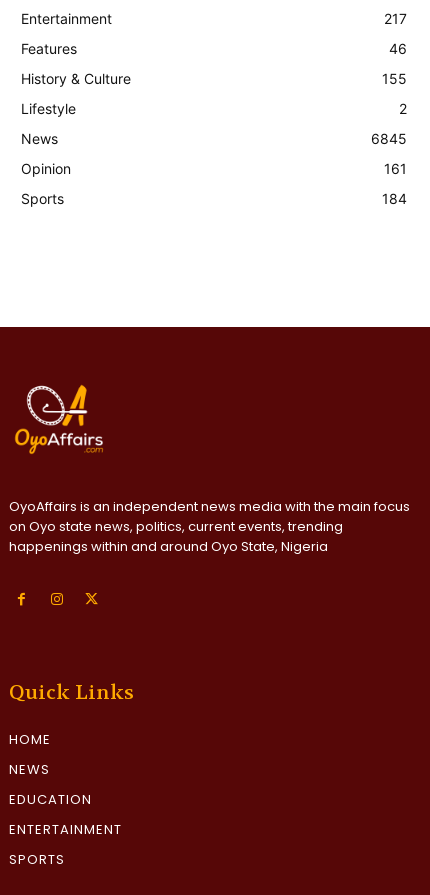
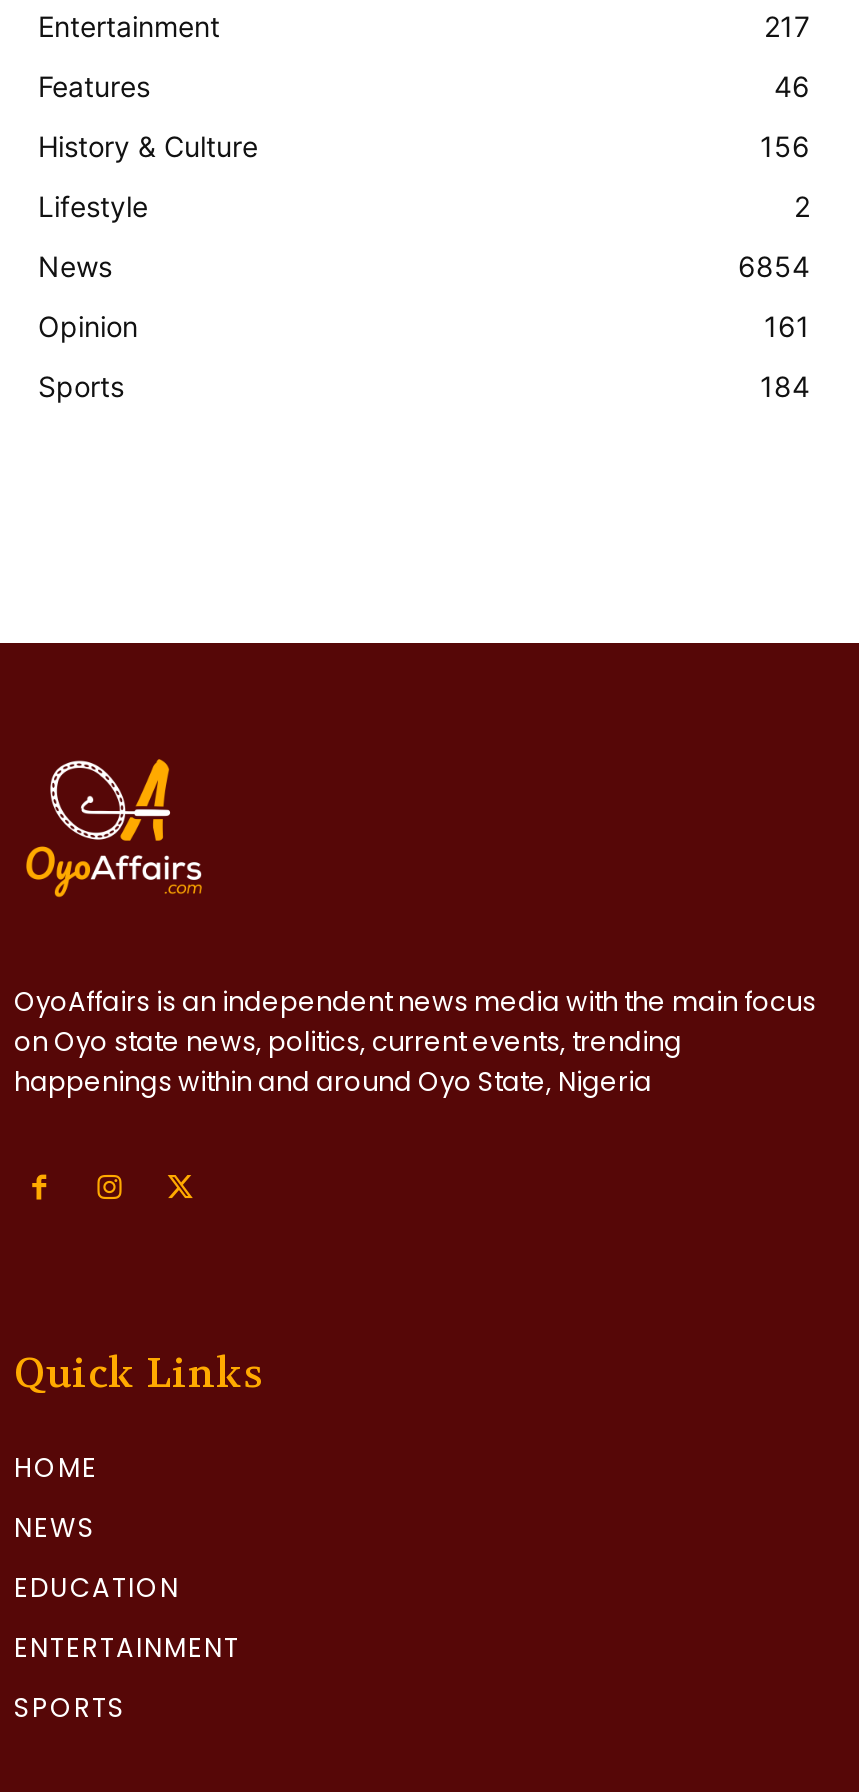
[382,70,407,87] 155 -> [760,129,810,163] 156
[371,130,407,147] 6845 -> [738,249,810,283] 6854

